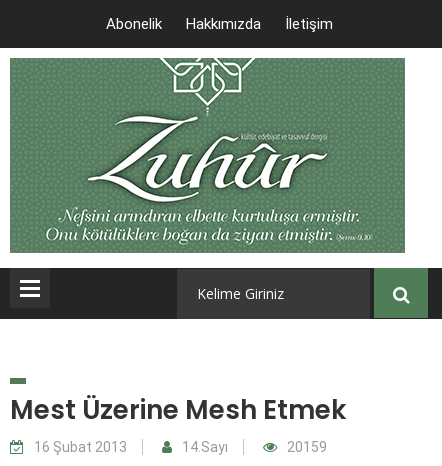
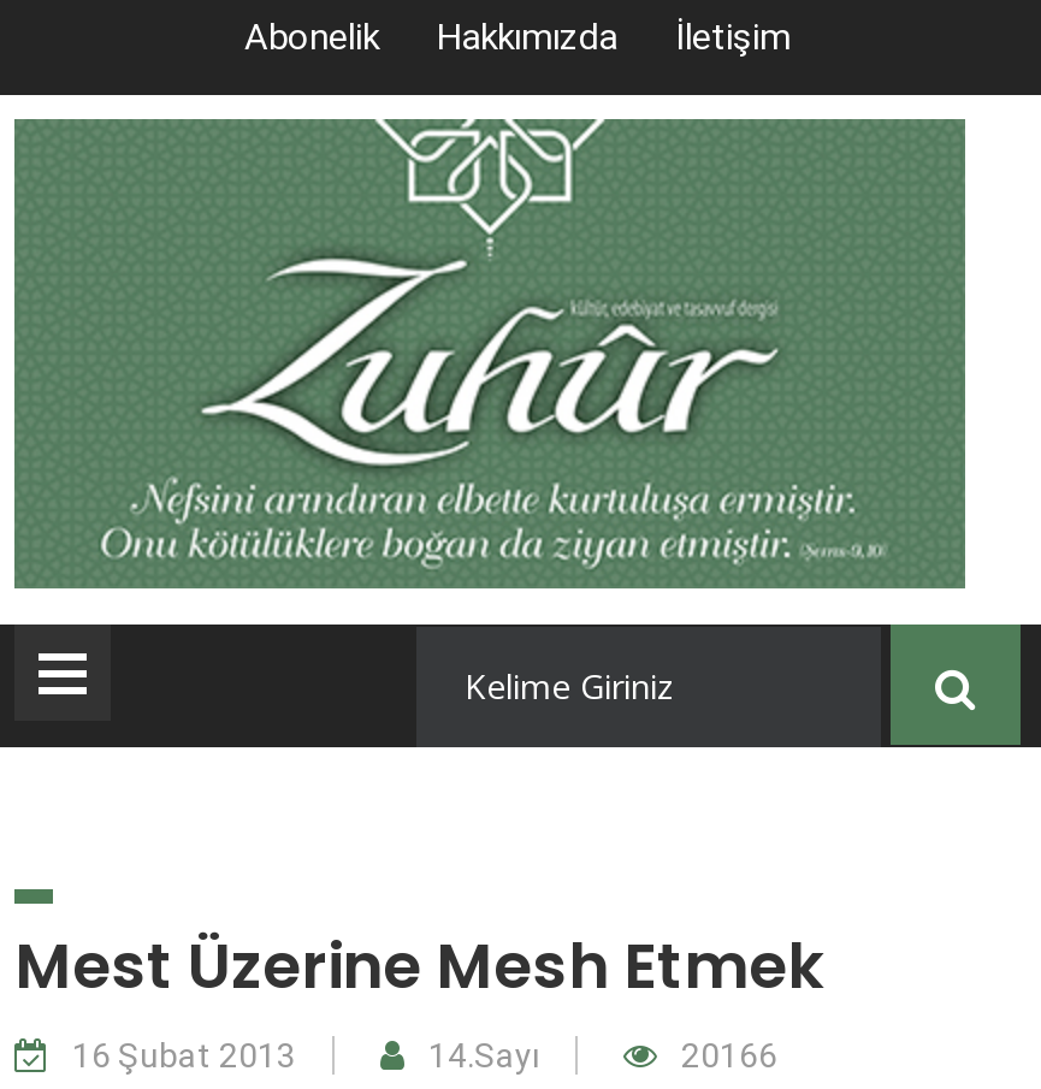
[287,439,327,455] 20159 -> [681,1036,777,1075] 20166

